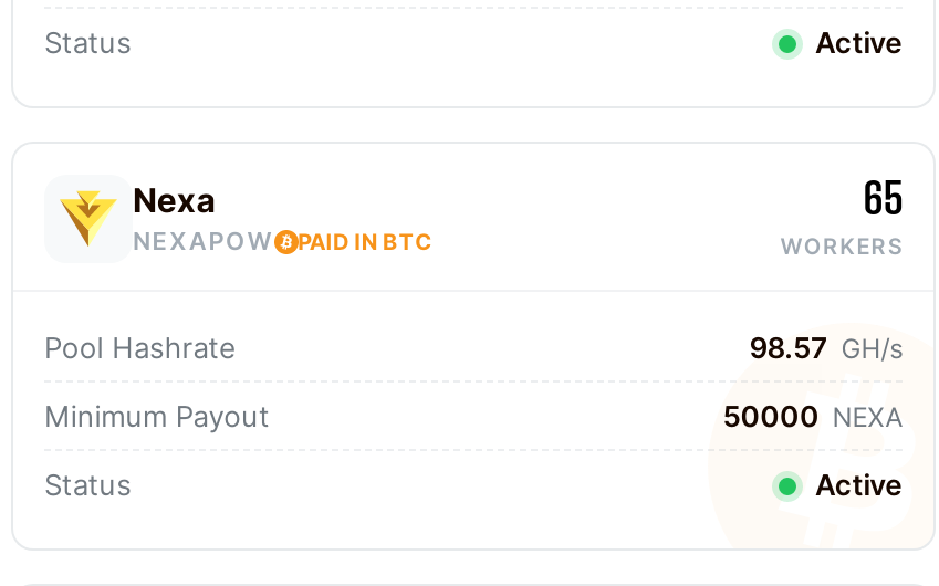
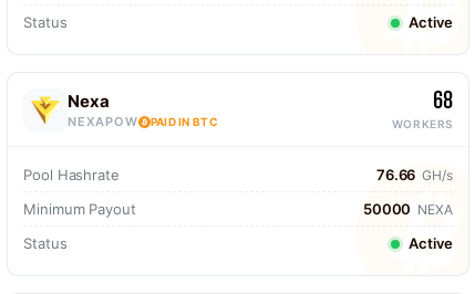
[863,177,903,226] 65 -> [433,90,453,114] 68
[749,329,903,365] 98.57 GH/s -> [376,166,453,183] 76.66 GH/s

